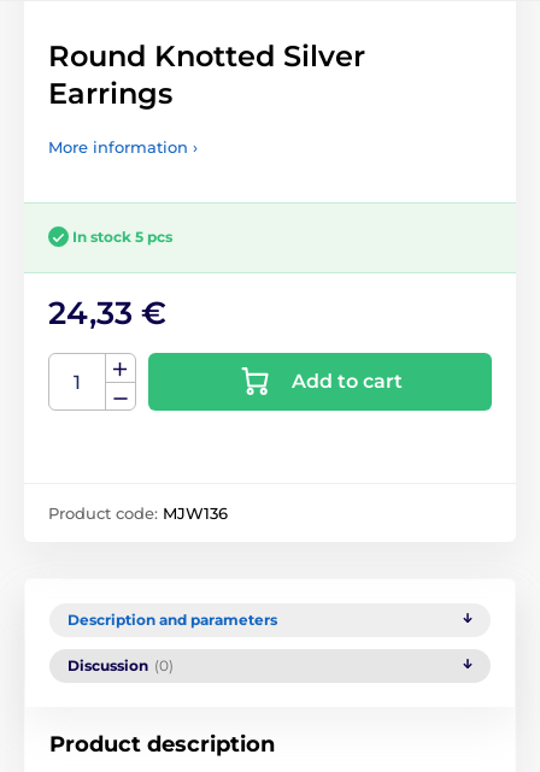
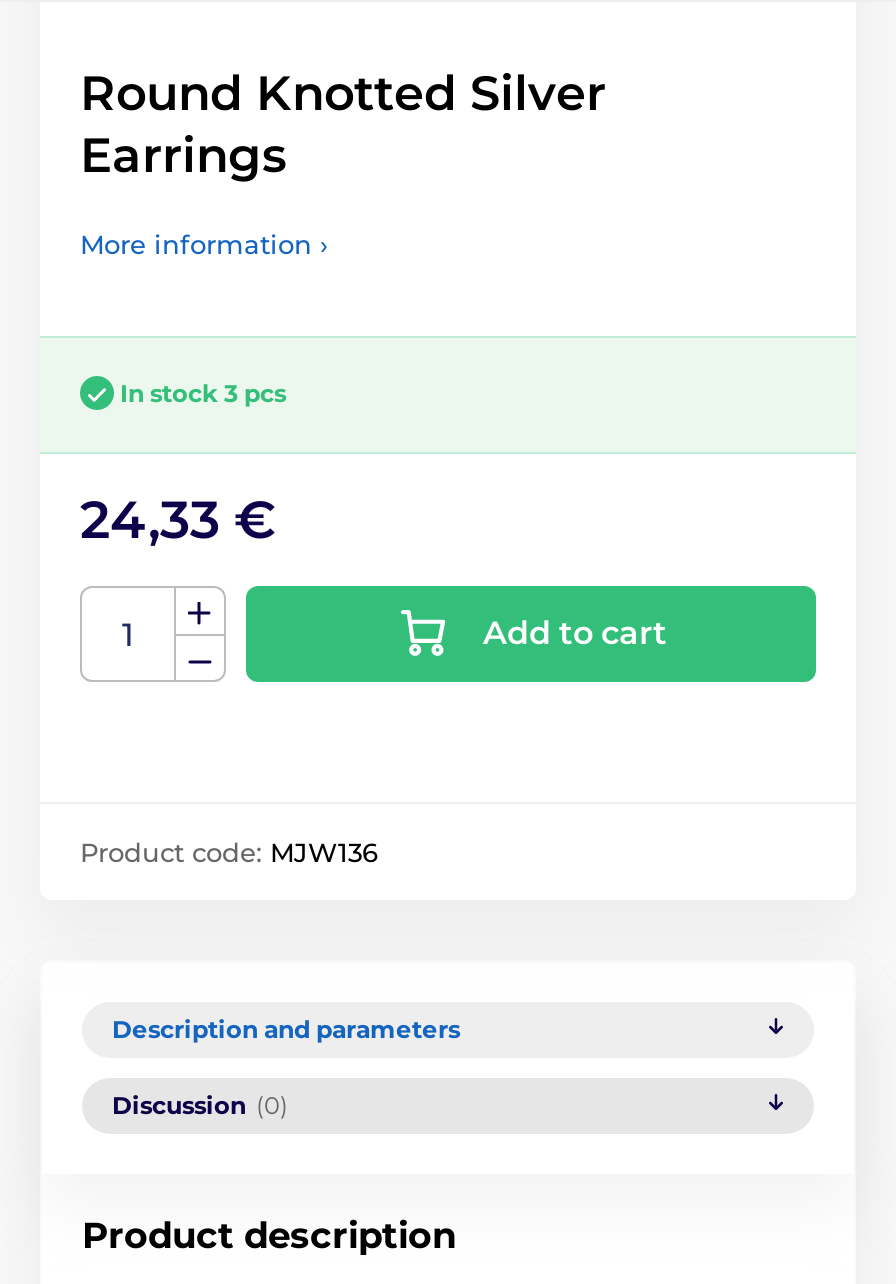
[72,227,172,245] In stock 5 pcs -> [120,378,286,408] In stock 3 pcs

